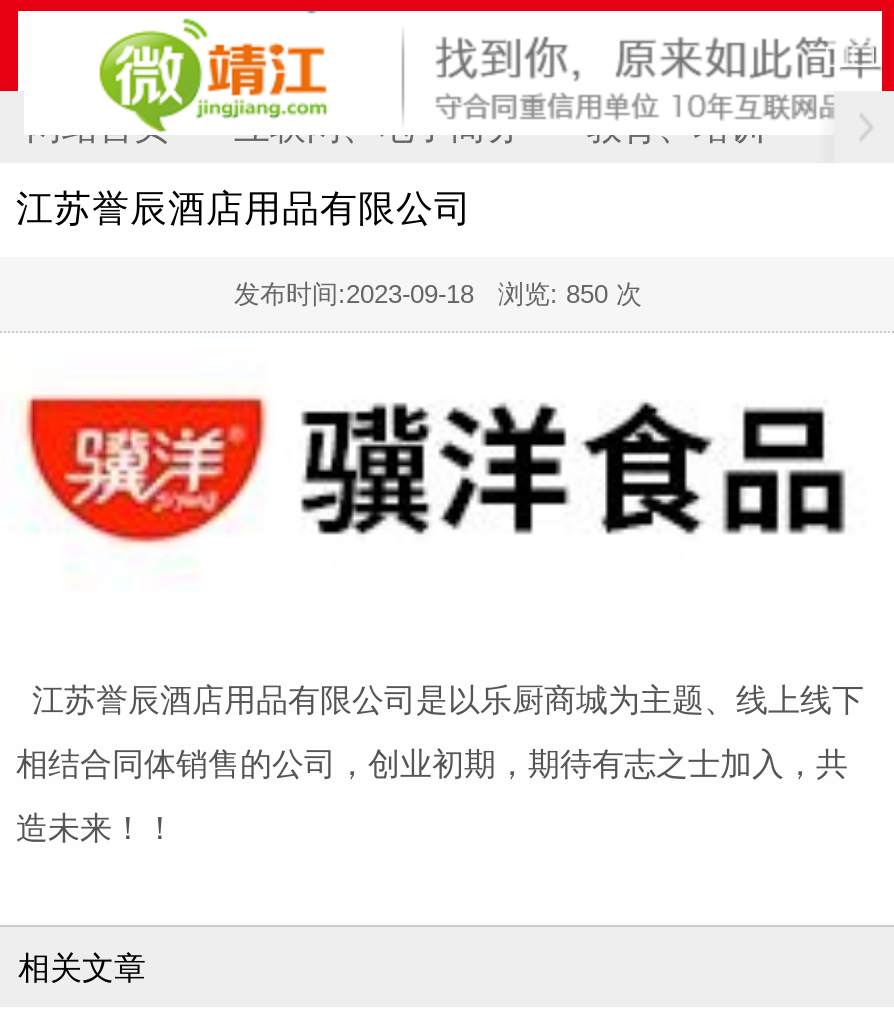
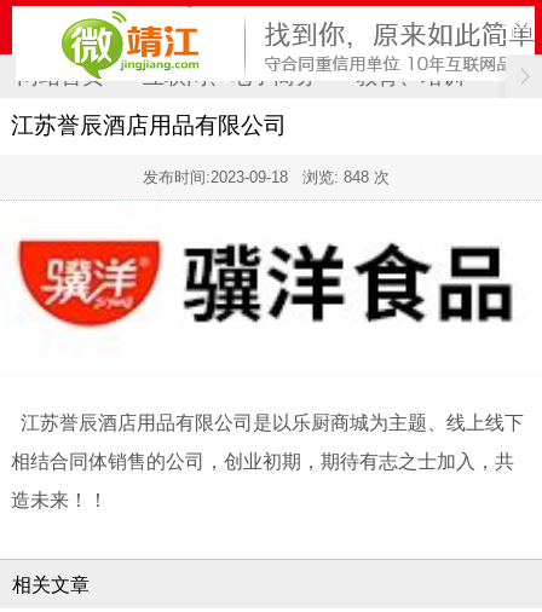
[234,278,658,308] 发布时间:2023-09-18浏览: 850 次 -> [143,168,399,186] 发布时间:2023-09-18浏览: 848 次

